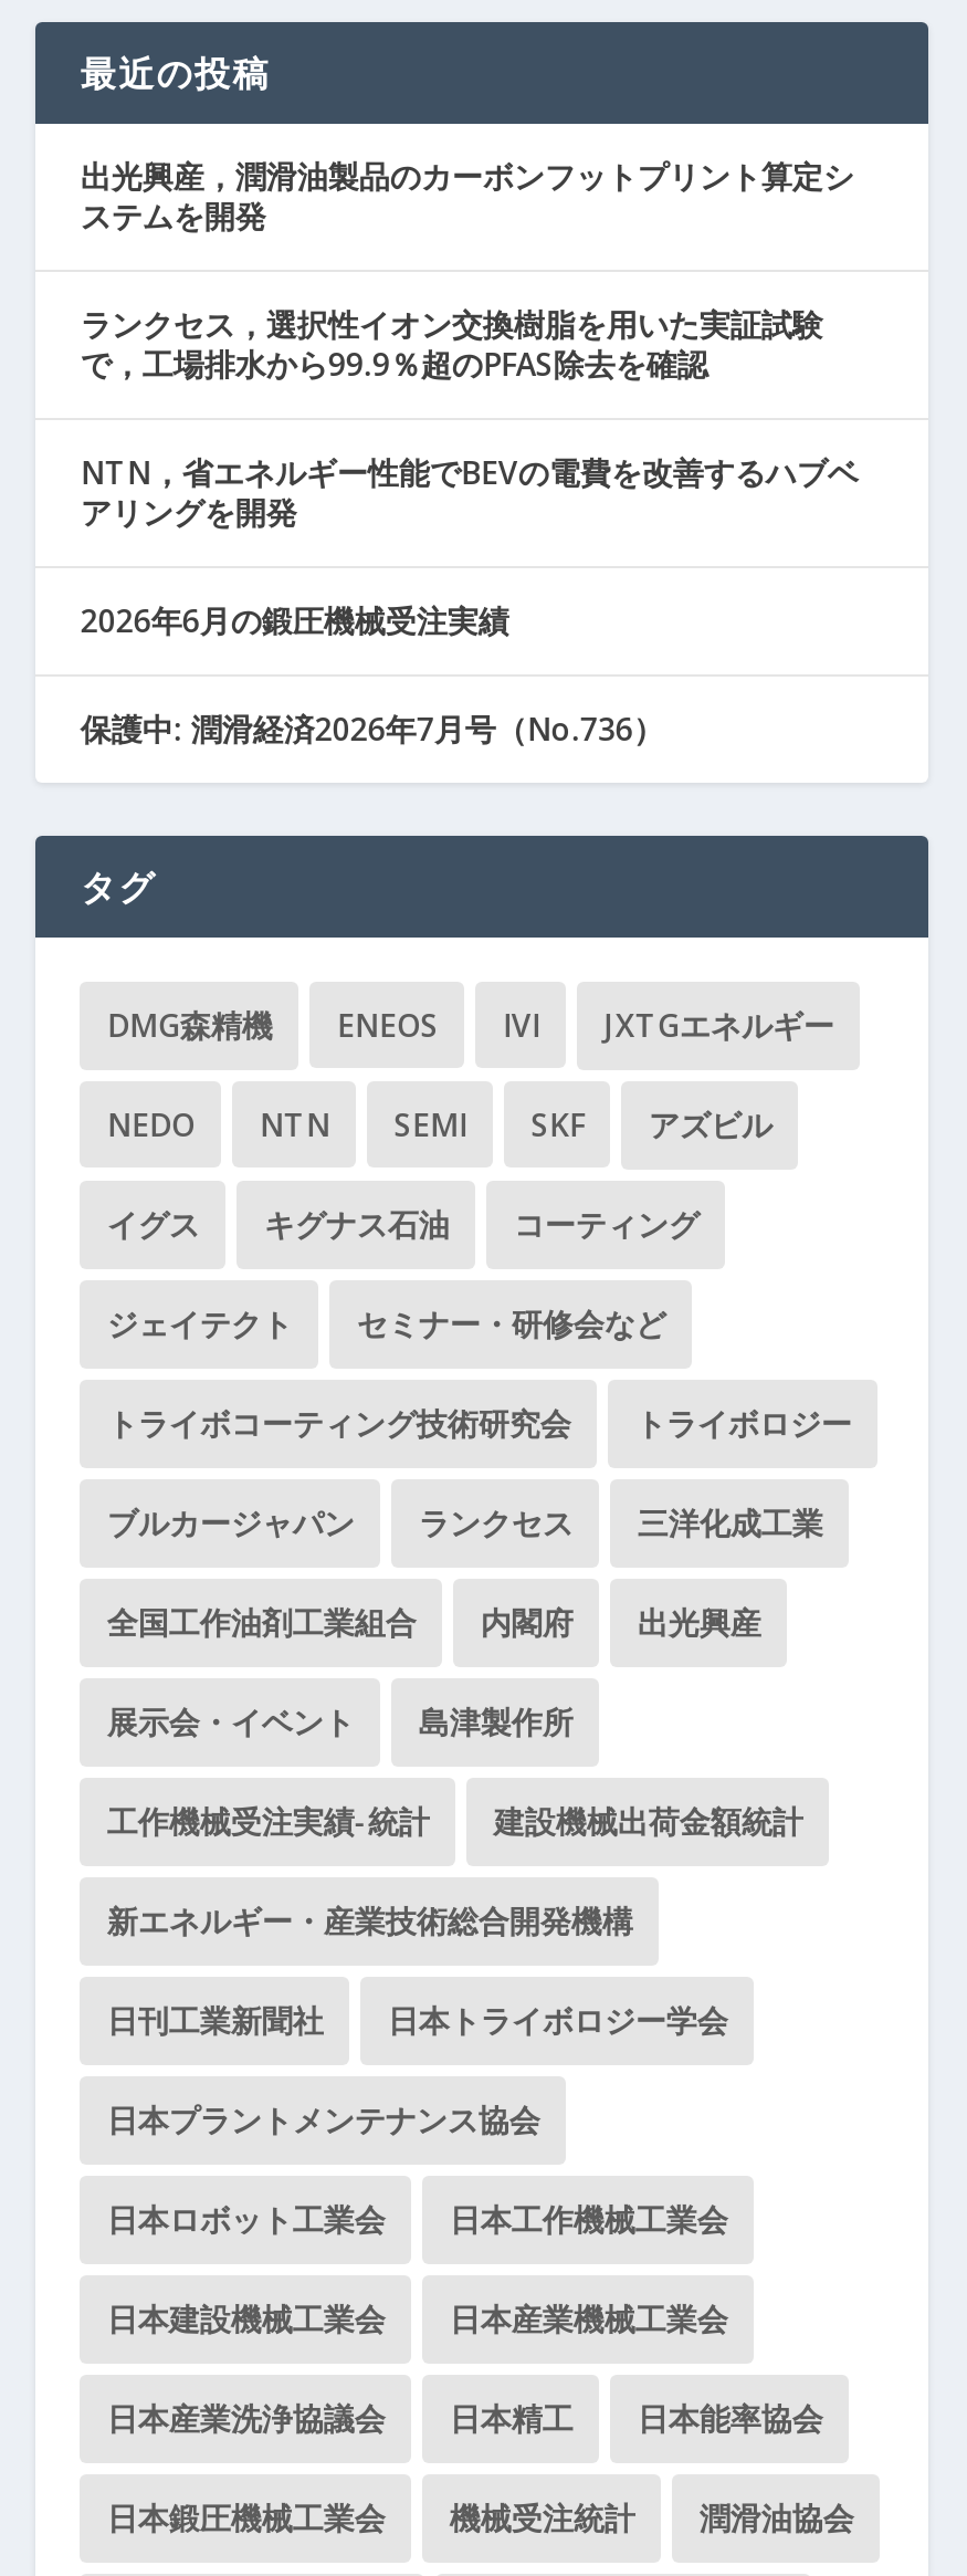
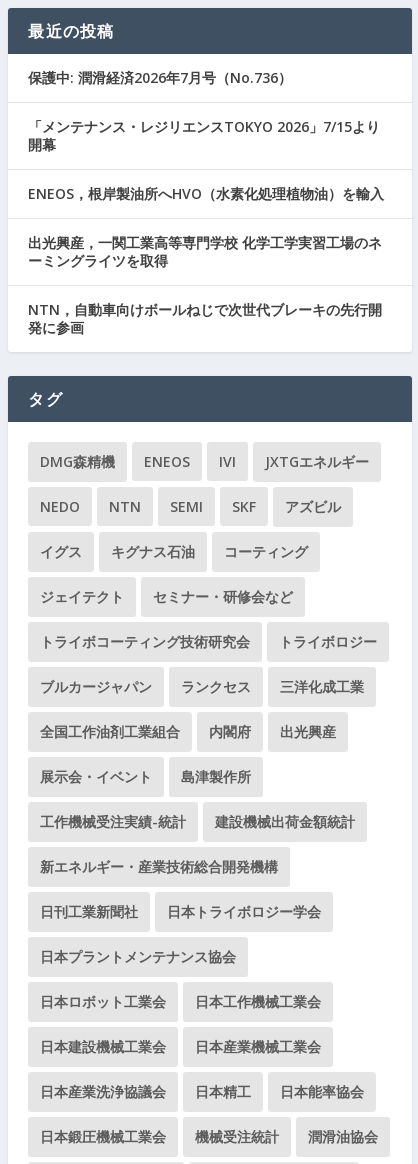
[80,153,858,640] 出光興産，潤滑油製品のカーボンフットプリント算定シ | ステムを開発 | ランクセス，選択性イオン交換樹脂を用いた実証試験 | で，工場排水から99.9％超のPFAS除去を確認 | NTN，省エネルギー性能でBEVの電費を改善するハブベ | アリングを開発 | 2026年6月の鍛圧機械受注実績 -> none
moved [80,706,664,748] -> [28,68,292,87]: 保護中: 潤滑経済2026年7月号（No.736）
none -> [28,117,384,337] 「メンテナンス・レジリエンスTOKYO 2026」7/15より | 開幕 | ENEOS，根岸製油所へHVO（水素化処理植物油）を輸入 | 出光興産，一関工業高等専門学校 化学工学実習工場のネ | ーミングライツを取得 | NTN，自動車向けボールねじで次世代ブレーキの先行開 | 発に参画

